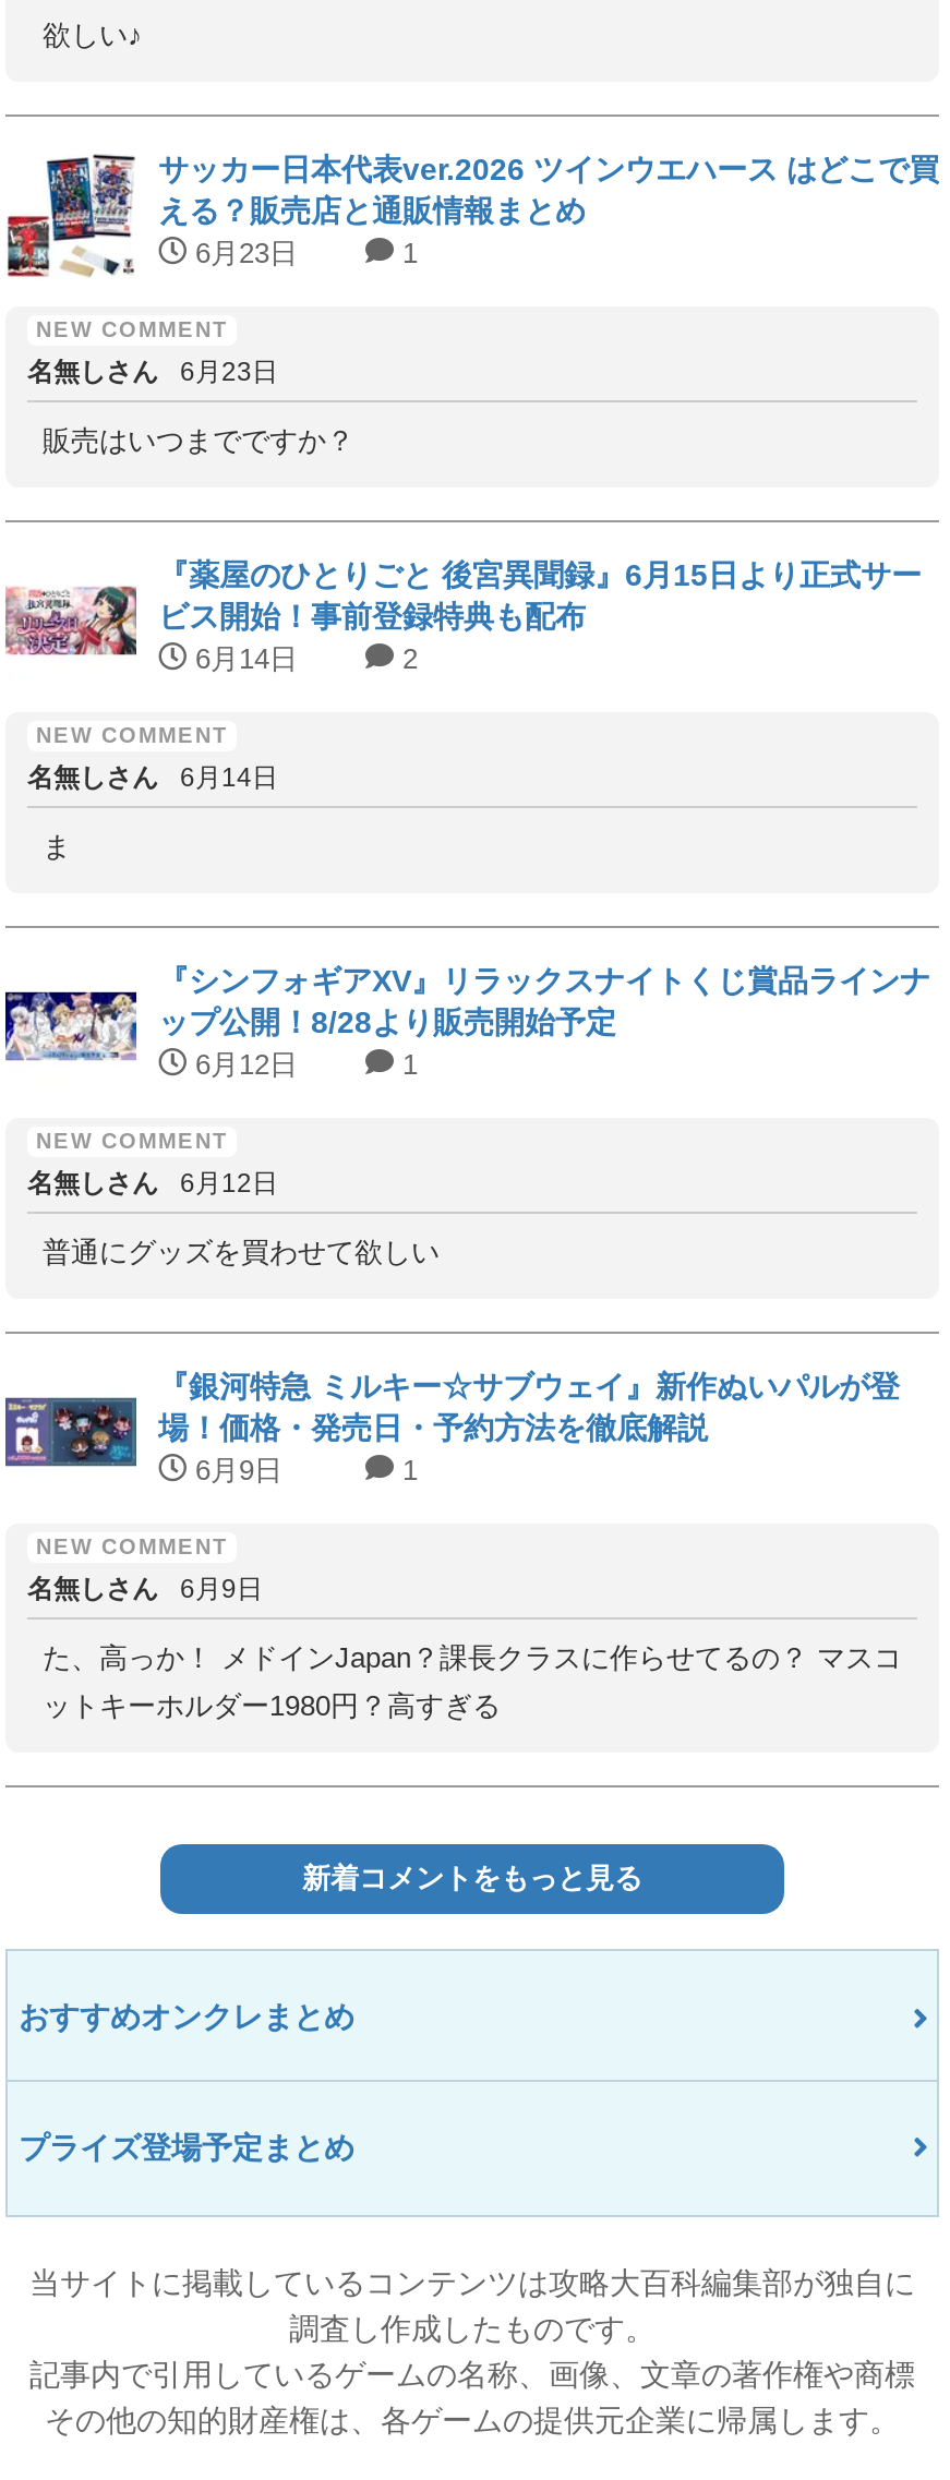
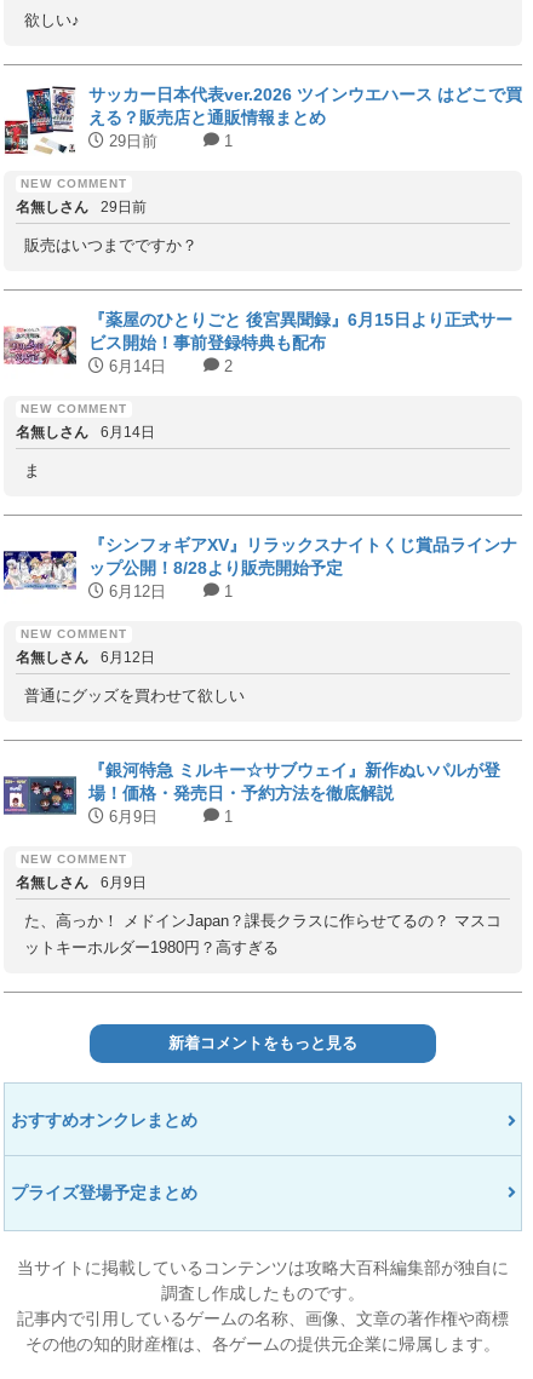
[187,236,298,269] 6月23日 -> [104,132,157,150] 29日前
[27,356,278,387] 名無しさん 6月23日 -> [16,198,147,215] 名無しさん 29日前

